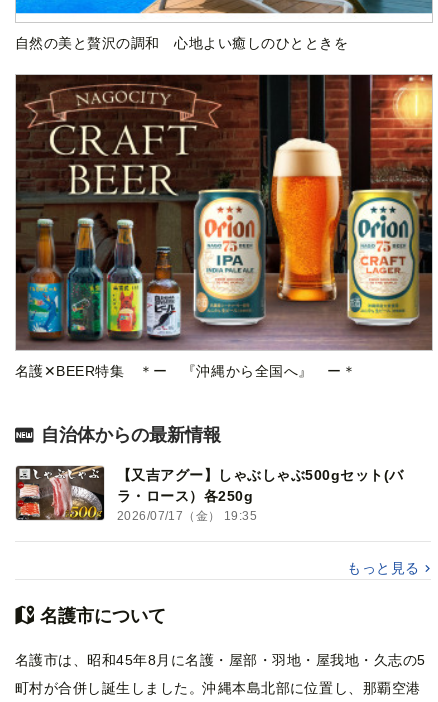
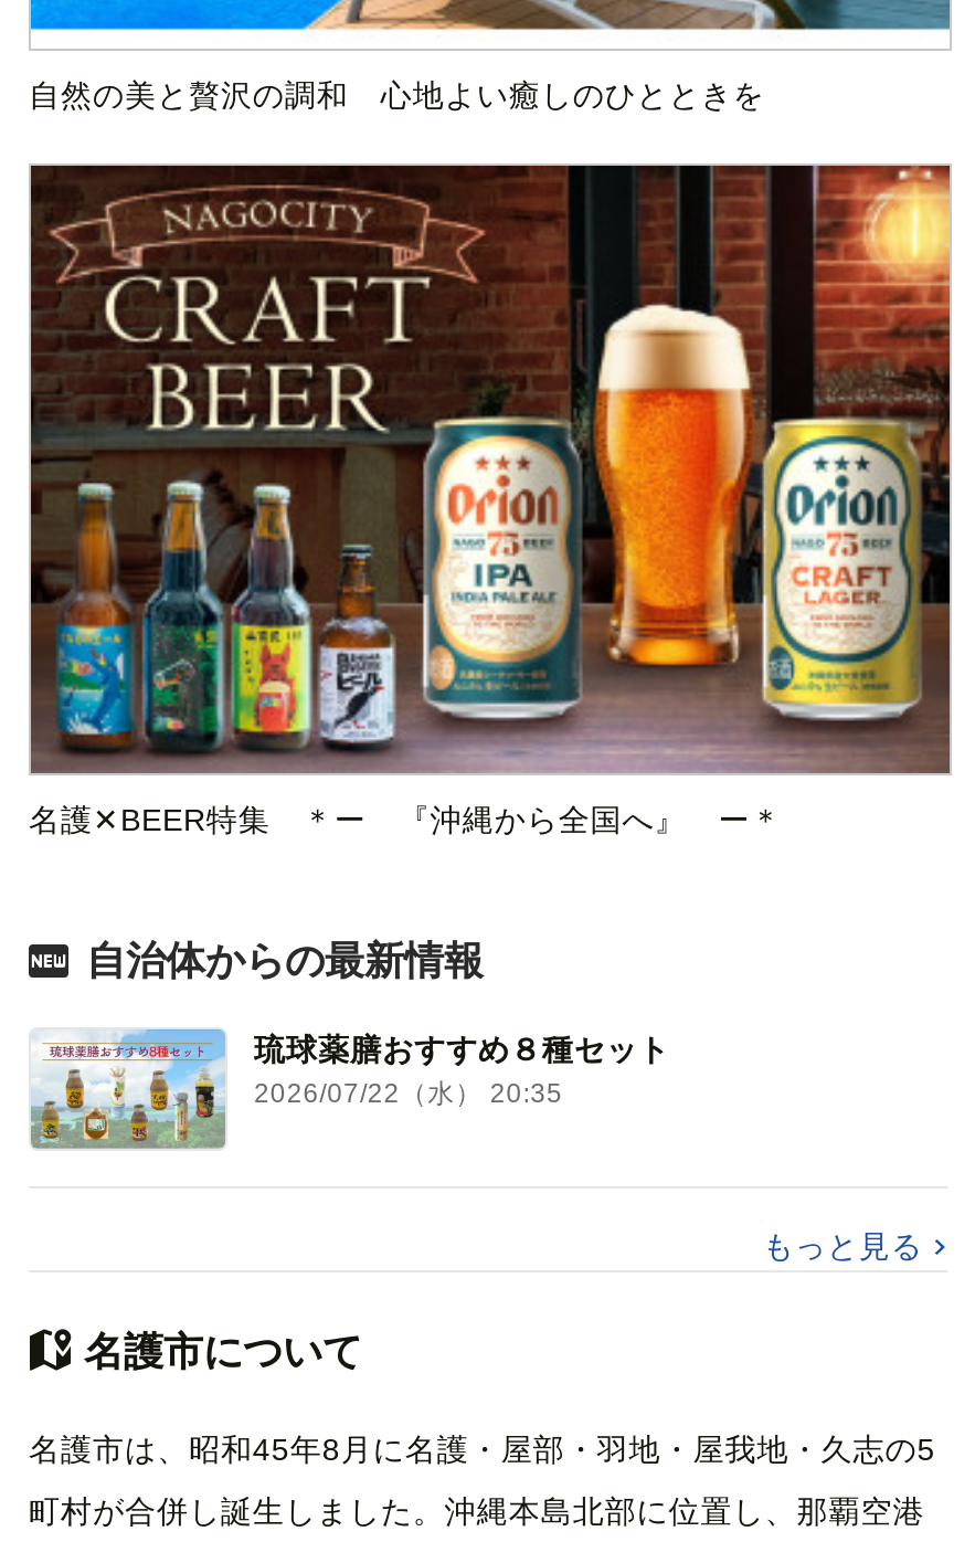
[15,465,404,523] [image] | 【又吉アグー】しゃぶしゃぶ500gセット(バ | ラ・ロース）各250g | 2026/07/17（金） 19:35 -> [31,1027,670,1147] [image] | 琉球薬膳おすすめ８種セット | 2026/07/22（水） 20:35

